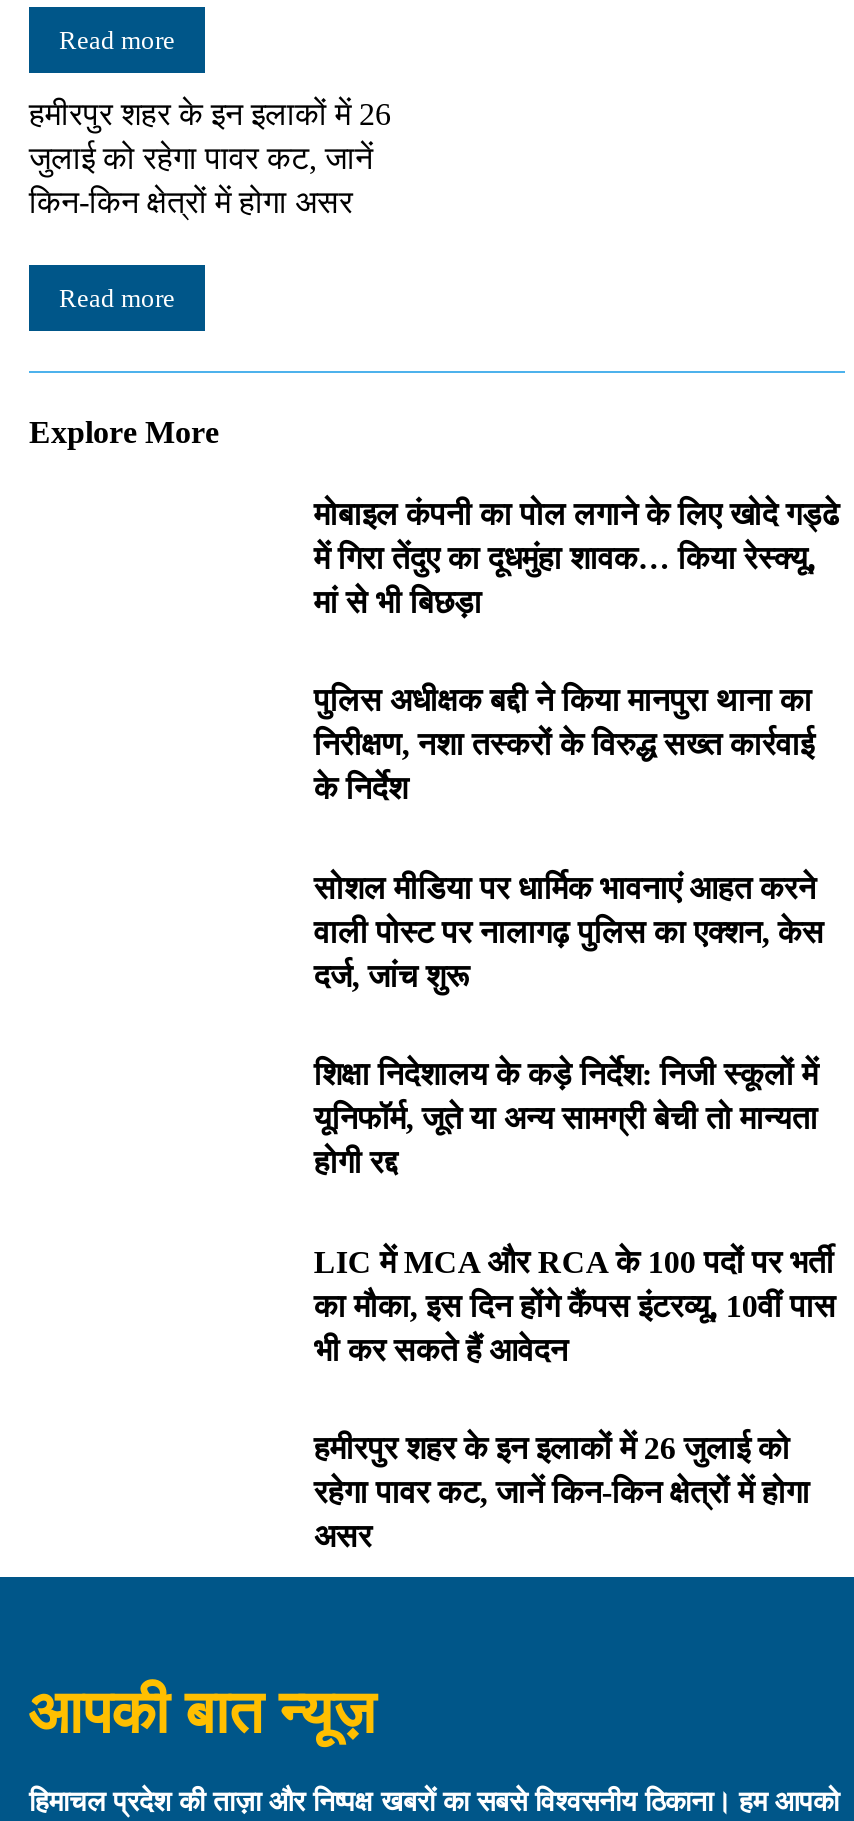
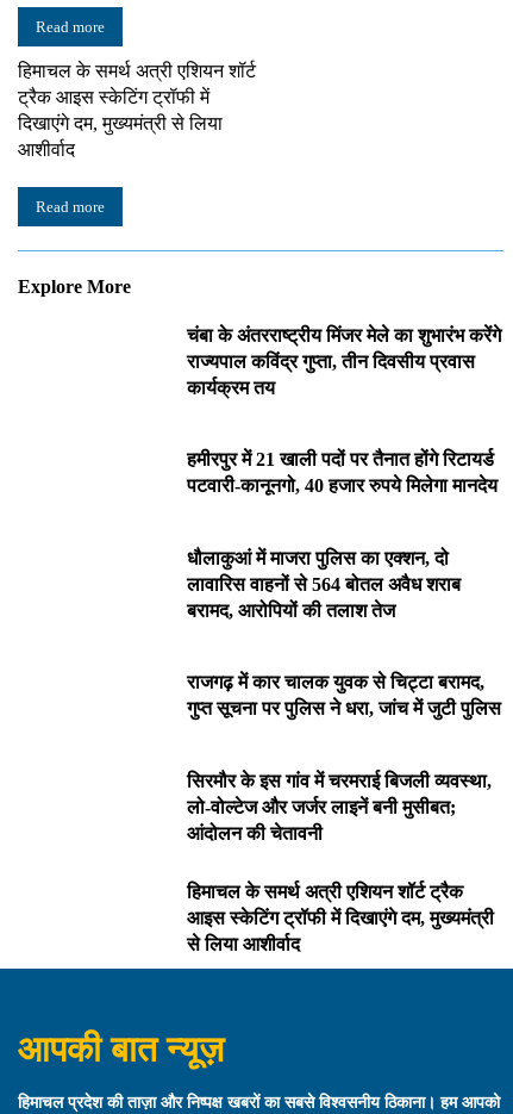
[29,97,391,219] हमीरपुर शहर के इन इलाकों में 26 | जुलाई को रहेगा पावर कट, जानें | किन-किन क्षेत्रों में होगा असर -> [18,61,256,160] हिमाचल के समर्थ अत्री एशियन शॉर्ट | ट्रैक आइस स्केटिंग ट्रॉफी में | दिखाएंगे दम, मुख्यमंत्री से लिया | आशीर्वाद
[314,497,840,619] मोबाइल कंपनी का पोल लगाने के लिए खोदे गड्ढे | में गिरा तेंदुए का दूधमुंहा शावक… किया रेस्क्यू, | मां से भी बिछड़ा -> [187,325,502,398] चंबा के अंतरराष्ट्रीय मिंजर मेले का शुभारंभ करेंगे | राज्यपाल कविंद्र गुप्ता, तीन दिवसीय प्रवास | कार्यक्रम तय
[314,684,814,806] पुलिस अधीक्षक बद्दी ने किया मानपुरा थाना का | निरीक्षण, नशा तस्करों के विरुद्ध सख्त कार्रवाई | के निर्देश -> [187,450,498,496] हमीरपुर में 21 खाली पदों पर तैनात होंगे रिटायर्ड | पटवारी-कानूनगो, 40 हजार रुपये मिलेगा मानदेय
[314,870,824,992] सोशल मीडिया पर धार्मिक भावनाएं आहत करने | वाली पोस्ट पर नालागढ़ पुलिस का एक्शन, केस | दर्ज, जांच शुरू -> [187,548,461,620] धौलाकुआं में माजरा पुलिस का एक्शन, दो | लावारिस वाहनों से 564 बोतल अवैध शराब | बरामद, आरोपियों की तलाश तेज
[314,1057,818,1179] शिक्षा निदेशालय के कड़े निर्देश: निजी स्कूलों में | यूनिफॉर्म, जूते या अन्य सामग्री बेची तो मान्यता | होगी रद्द -> [187,672,502,719] राजगढ़ में कार चालक युवक से चिट्टा बरामद, | गुप्त सूचना पर पुलिस ने धरा, जांच में जुटी पुलिस
[314,1244,836,1366] LIC में MCA और RCA के 100 पदों पर भर्ती | का मौका, इस दिन होंगे कैंपस इंटरव्यू, 10वीं पास | भी कर सकते हैं आवेदन -> [187,770,492,843] सिरमौर के इस गांव में चरमराई बिजली व्यवस्था, | लो-वोल्टेज और जर्जर लाइनें बनी मुसीबत; | आंदोलन की चेतावनी
[314,1431,810,1553] हमीरपुर शहर के इन इलाकों में 26 जुलाई को | रहेगा पावर कट, जानें किन-किन क्षेत्रों में होगा | असर -> [187,882,494,954] हिमाचल के समर्थ अत्री एशियन शॉर्ट ट्रैक | आइस स्केटिंग ट्रॉफी में दिखाएंगे दम, मुख्यमंत्री | से लिया आशीर्वाद

